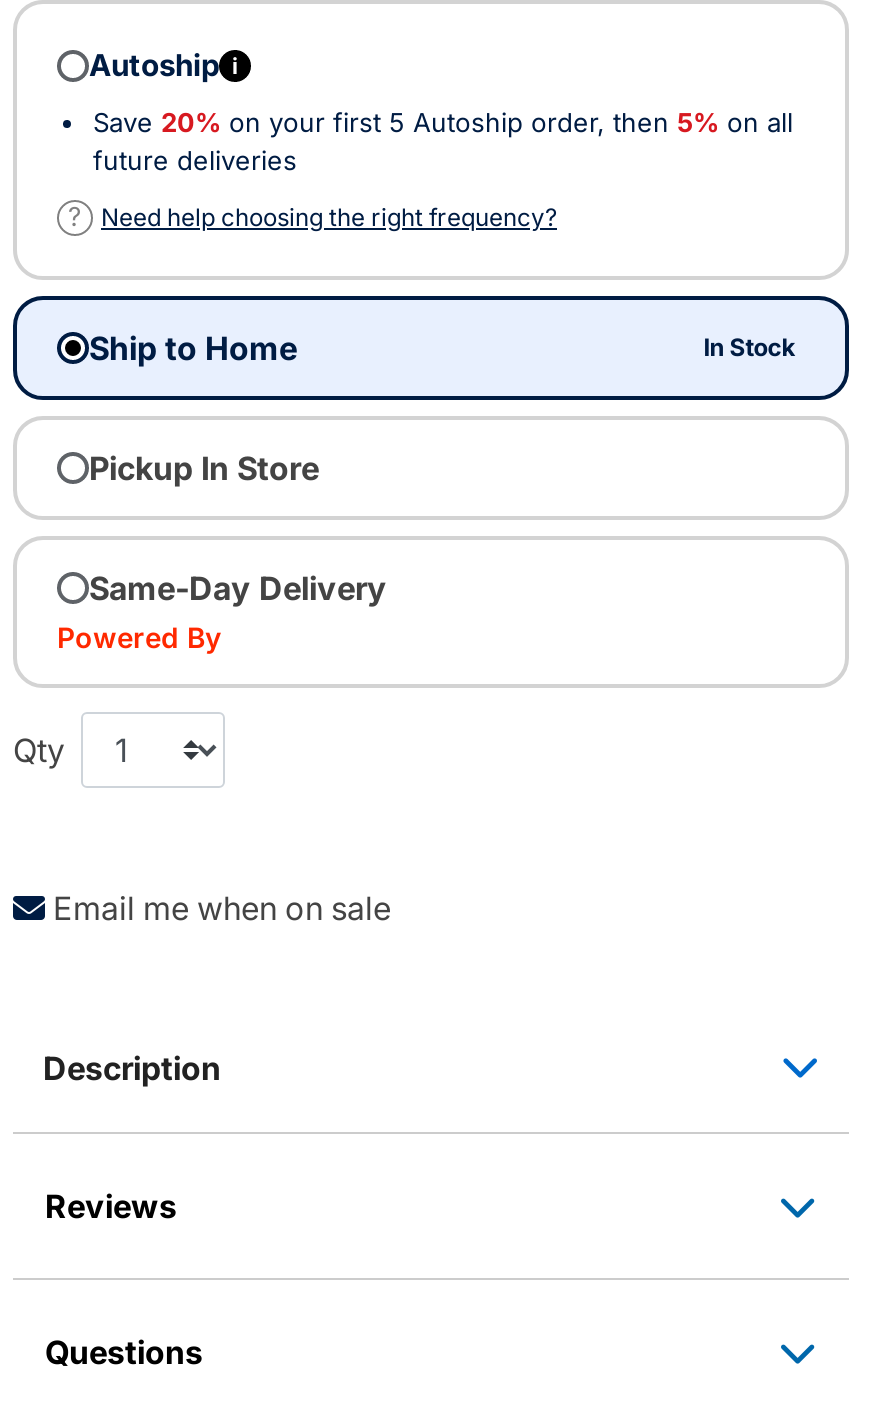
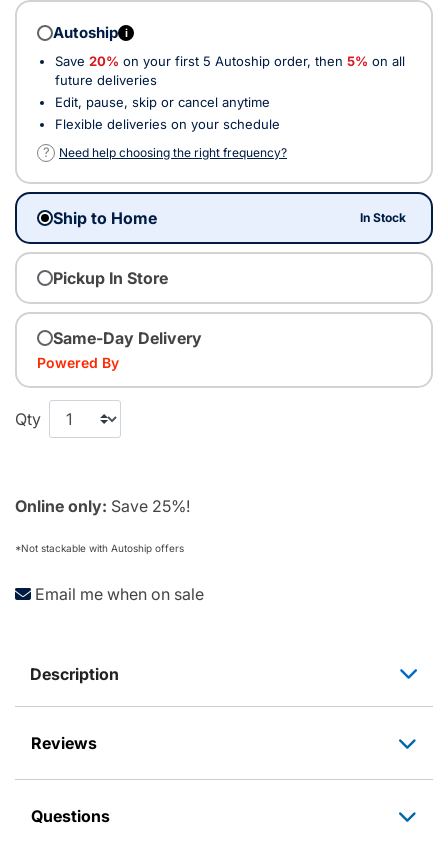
none -> [55,93,280,131] Edit, pause, skip or cancel anytime | Flexible deliveries on your schedule
none -> [15,495,190,553] Online only: Save 25%! | *Not stackable with Autoship offers

